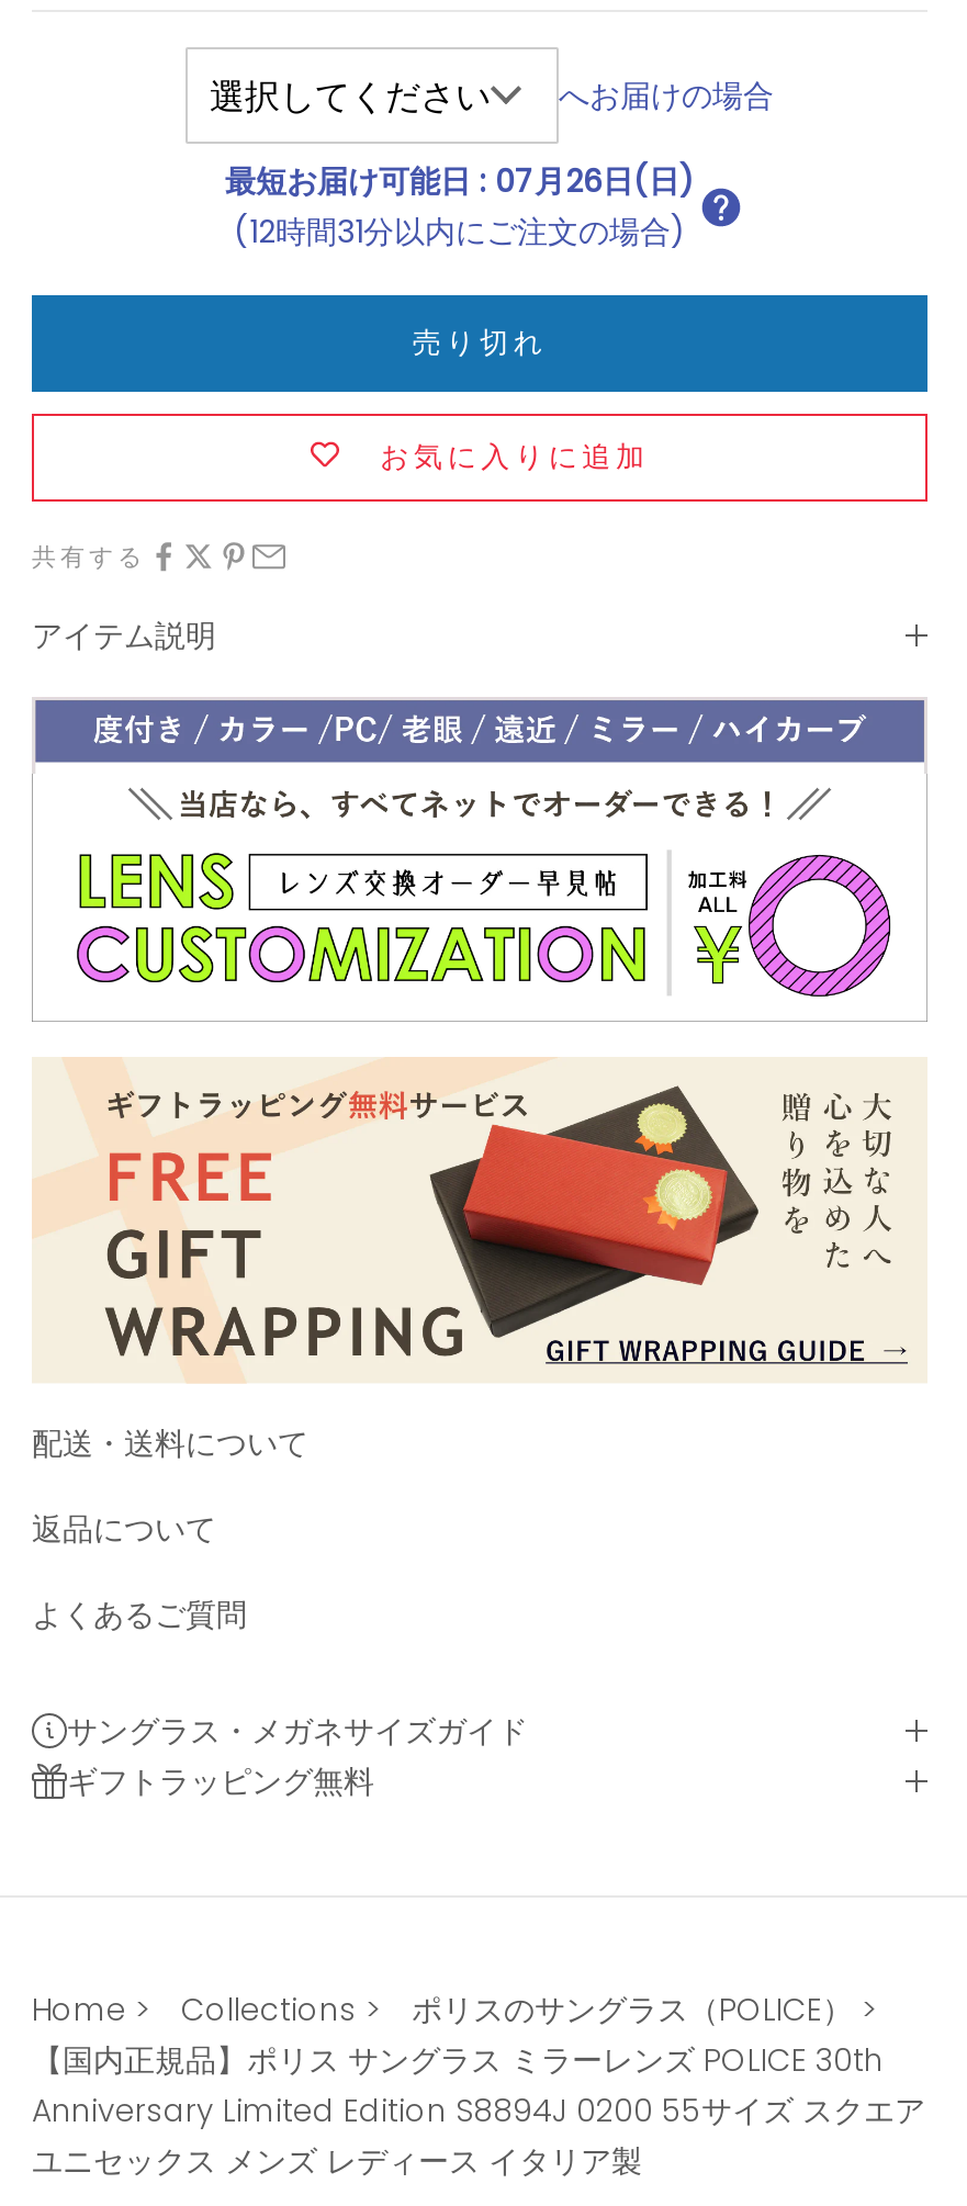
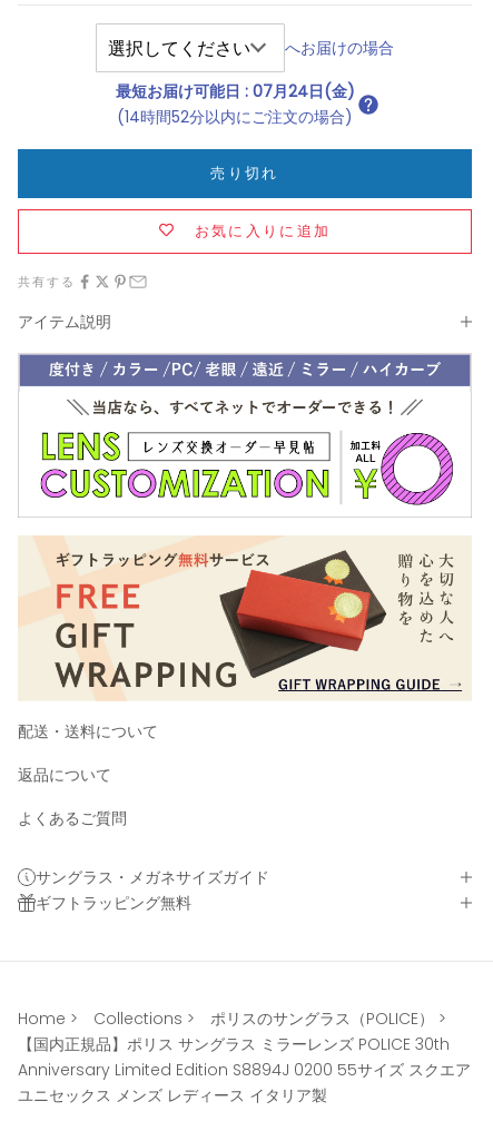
[225,159,695,203] 最短お届け可能日: 07月26日(日) -> [115,80,354,102] 最短お届け可能日: 07月24日(金)
[234,210,686,254] (12時間31分以内にご注文の場合) -> [117,106,353,128] (14時間52分以内にご注文の場合)

